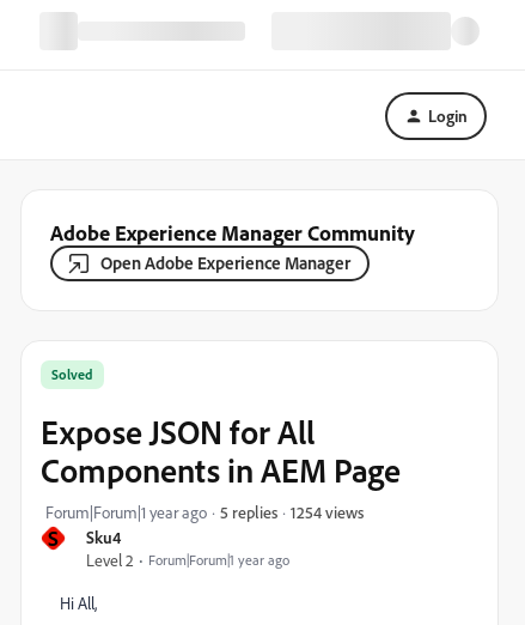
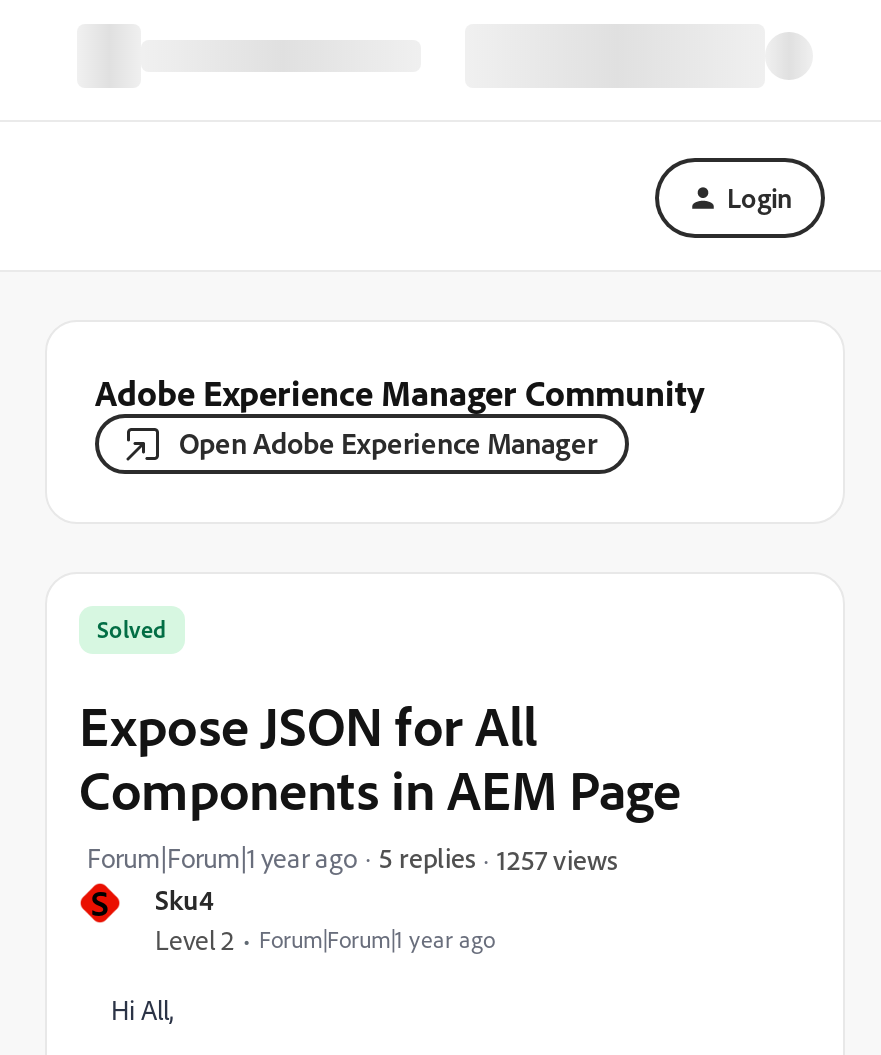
[291,501,364,521] 1254 views -> [497,841,617,875] 1257 views

